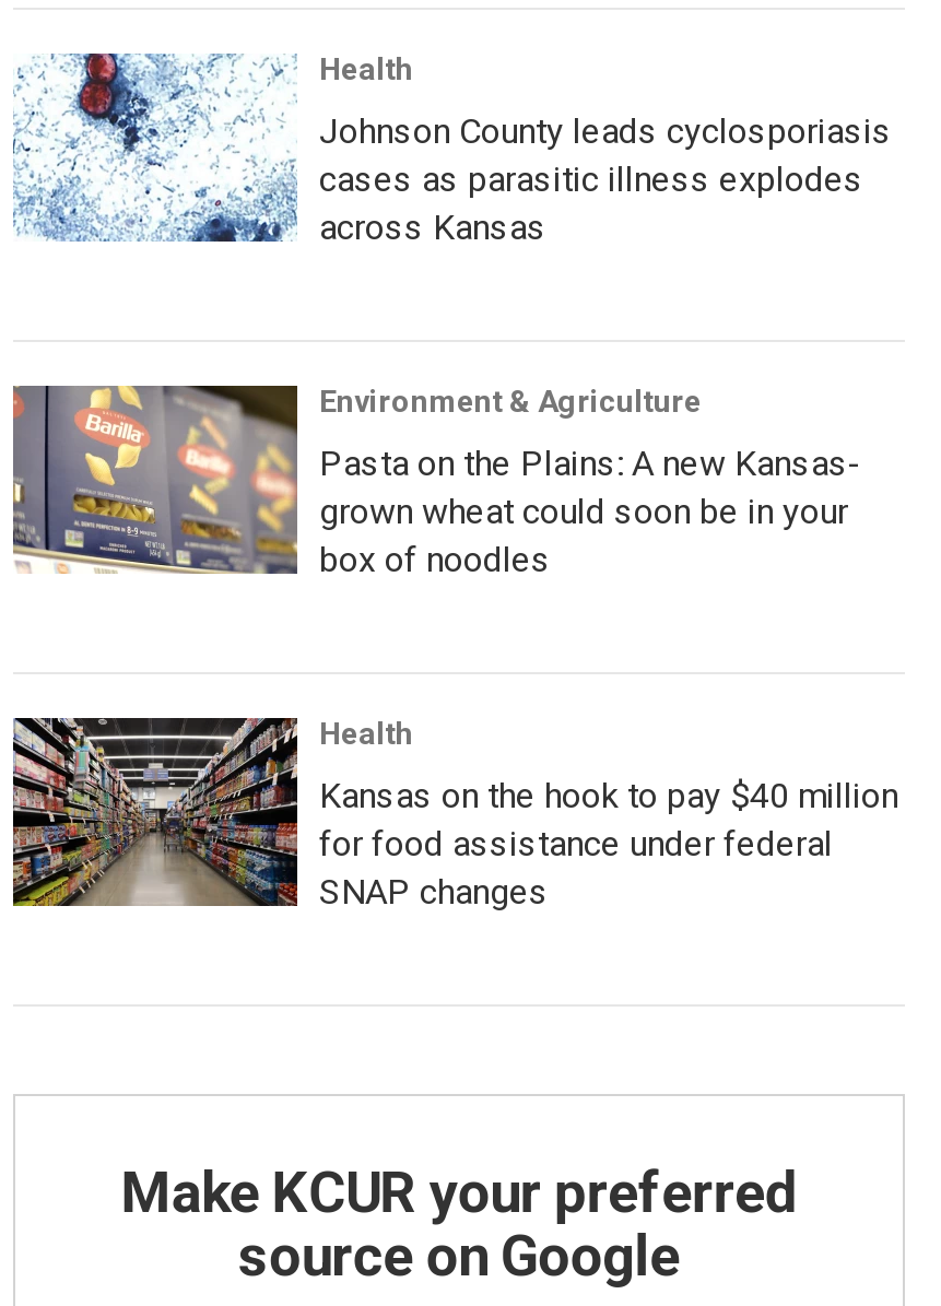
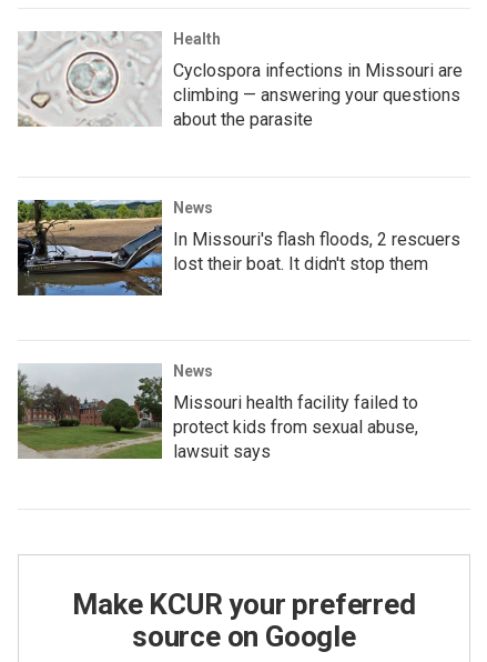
[13,51,892,248] [image] | Johnson County leads cyclosporiasis | cases as parasitic illness explodes | across Kansas -> [17,30,463,130] [image] | Cyclospora infections in Missouri are | climbing — answering your questions | about the parasite
[11,384,702,576] [image] | Environment & Agriculture -> [17,199,213,297] [image] | News
[319,443,861,580] Pasta on the Plains: A new Kansas- | grown wheat could soon be in your | box of noodles -> [173,229,460,274] In Missouri's flash floods, 2 rescuers | lost their boat. It didn't stop them
[11,716,413,908] [image] | Health -> [18,362,213,460] [image] | News
[319,775,898,913] Kansas on the hook to pay $40 million | for food assistance under federal | SNAP changes -> [173,392,418,462] Missouri health facility failed to | protect kids from sexual abuse, | lawsuit says

